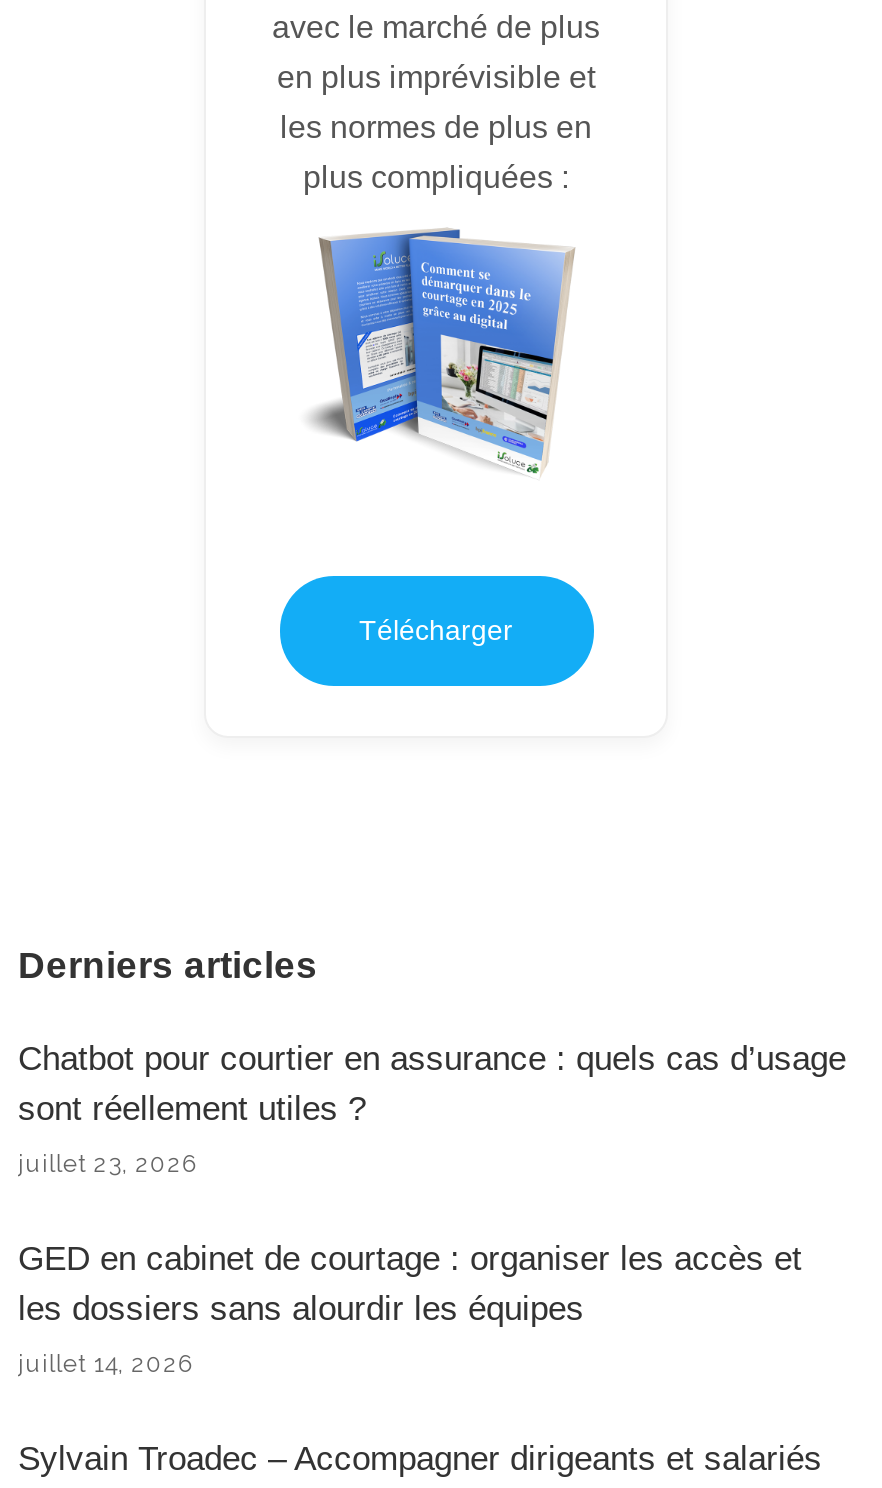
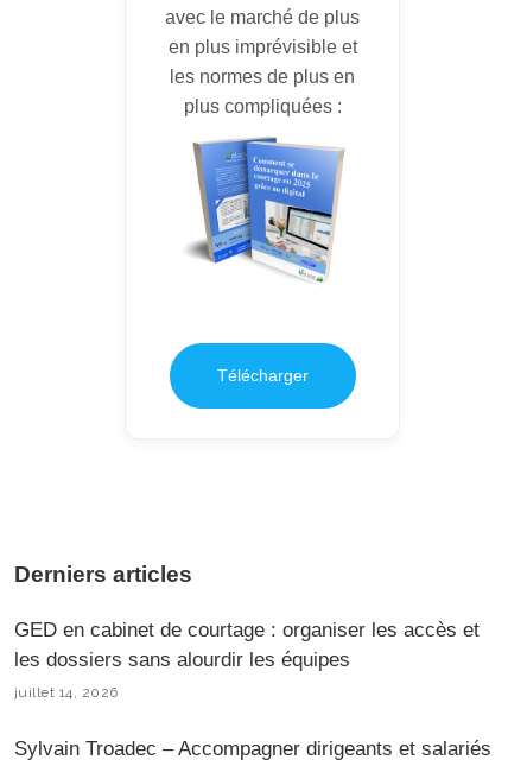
[18,1040,846,1178] Chatbot pour courtier en assurance : quels cas d’usage | sont réellement utiles ? | juillet 23, 2026 -> none

